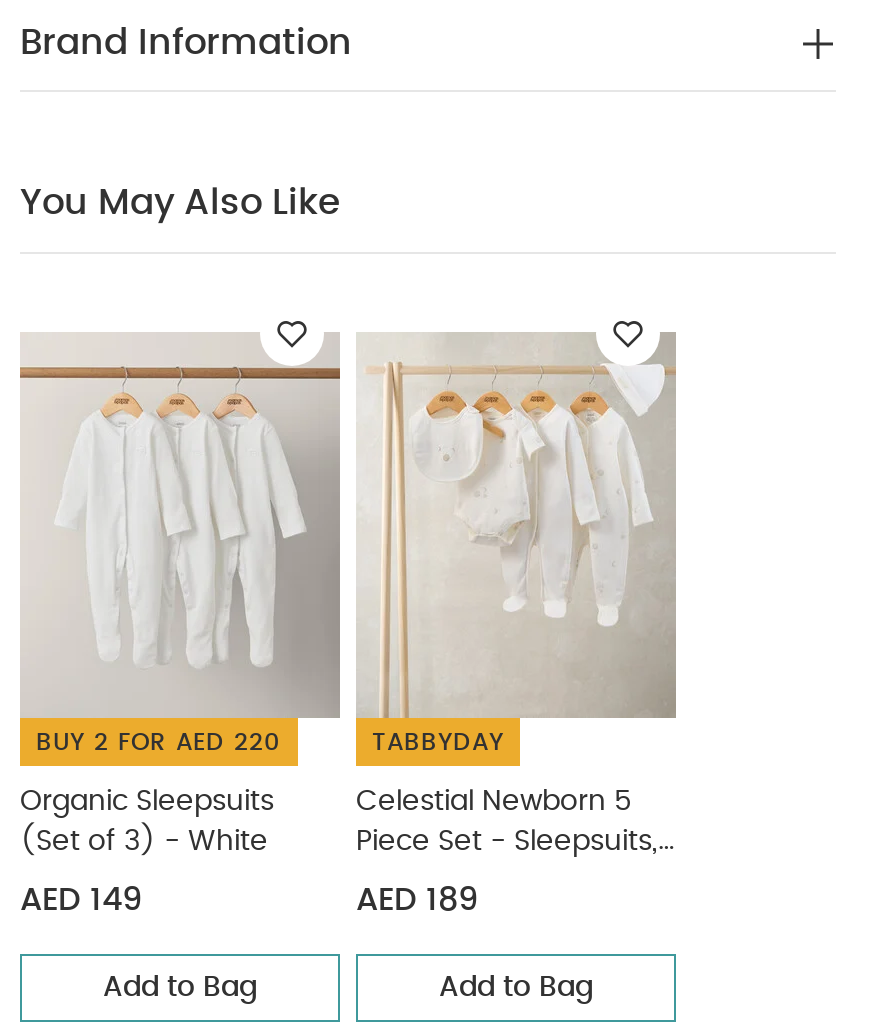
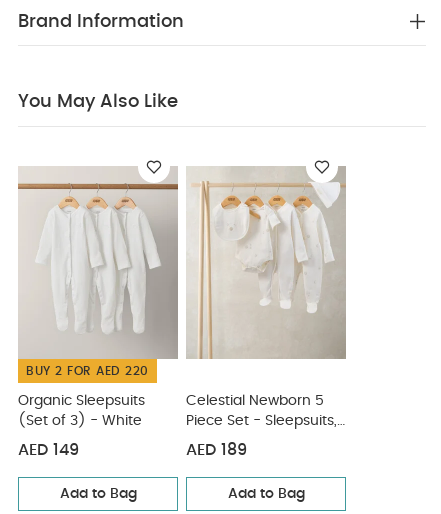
[372,729,504,753] TABBYDAY -> none

